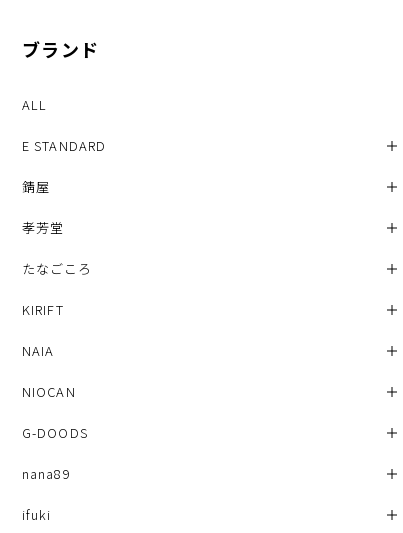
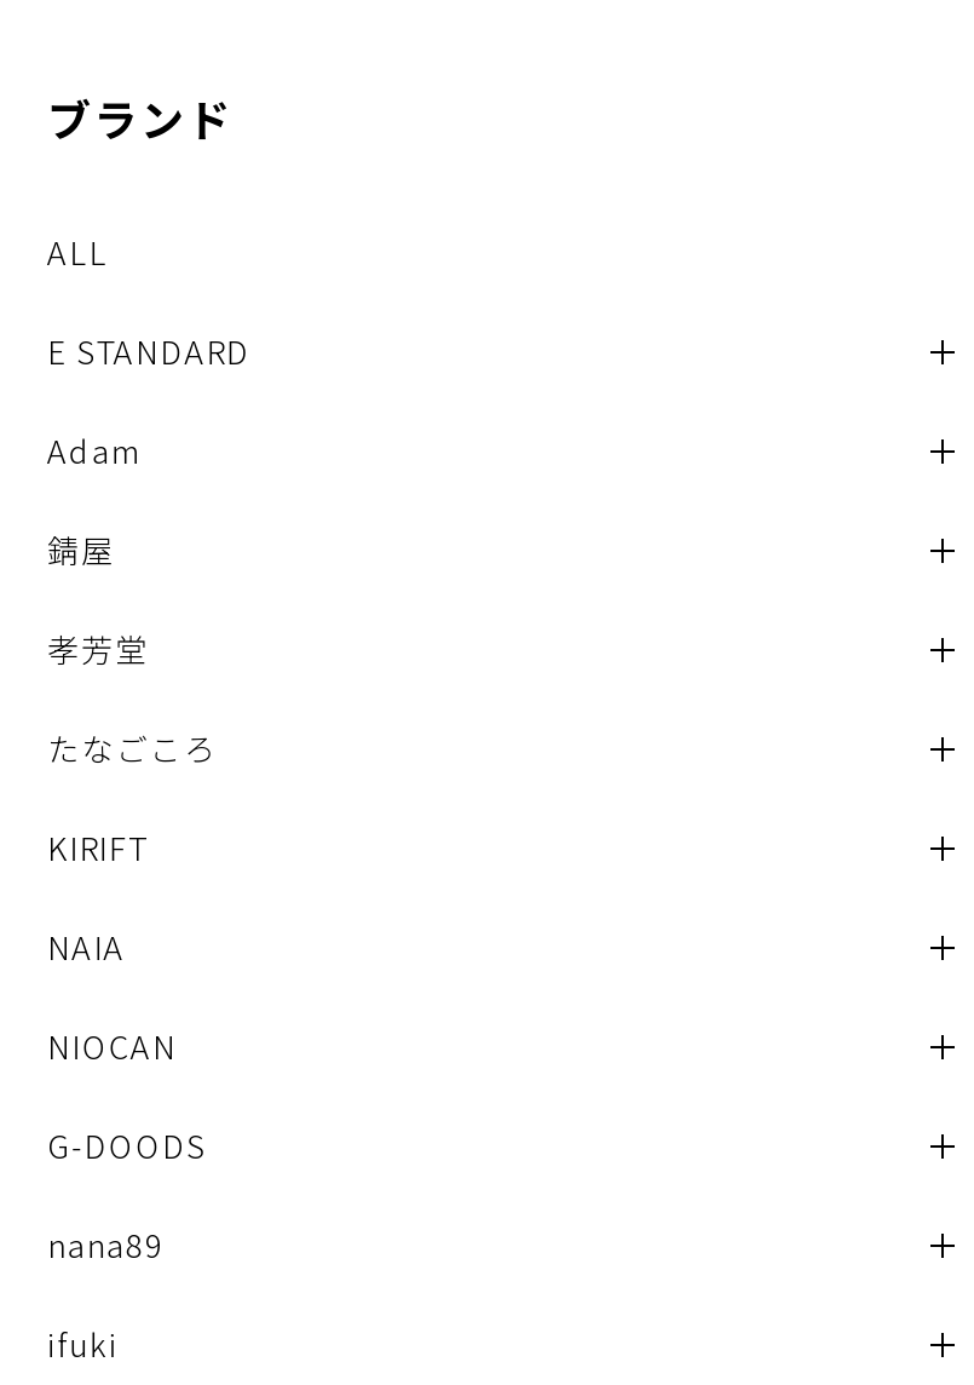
none -> [47,427,140,473] Adam

